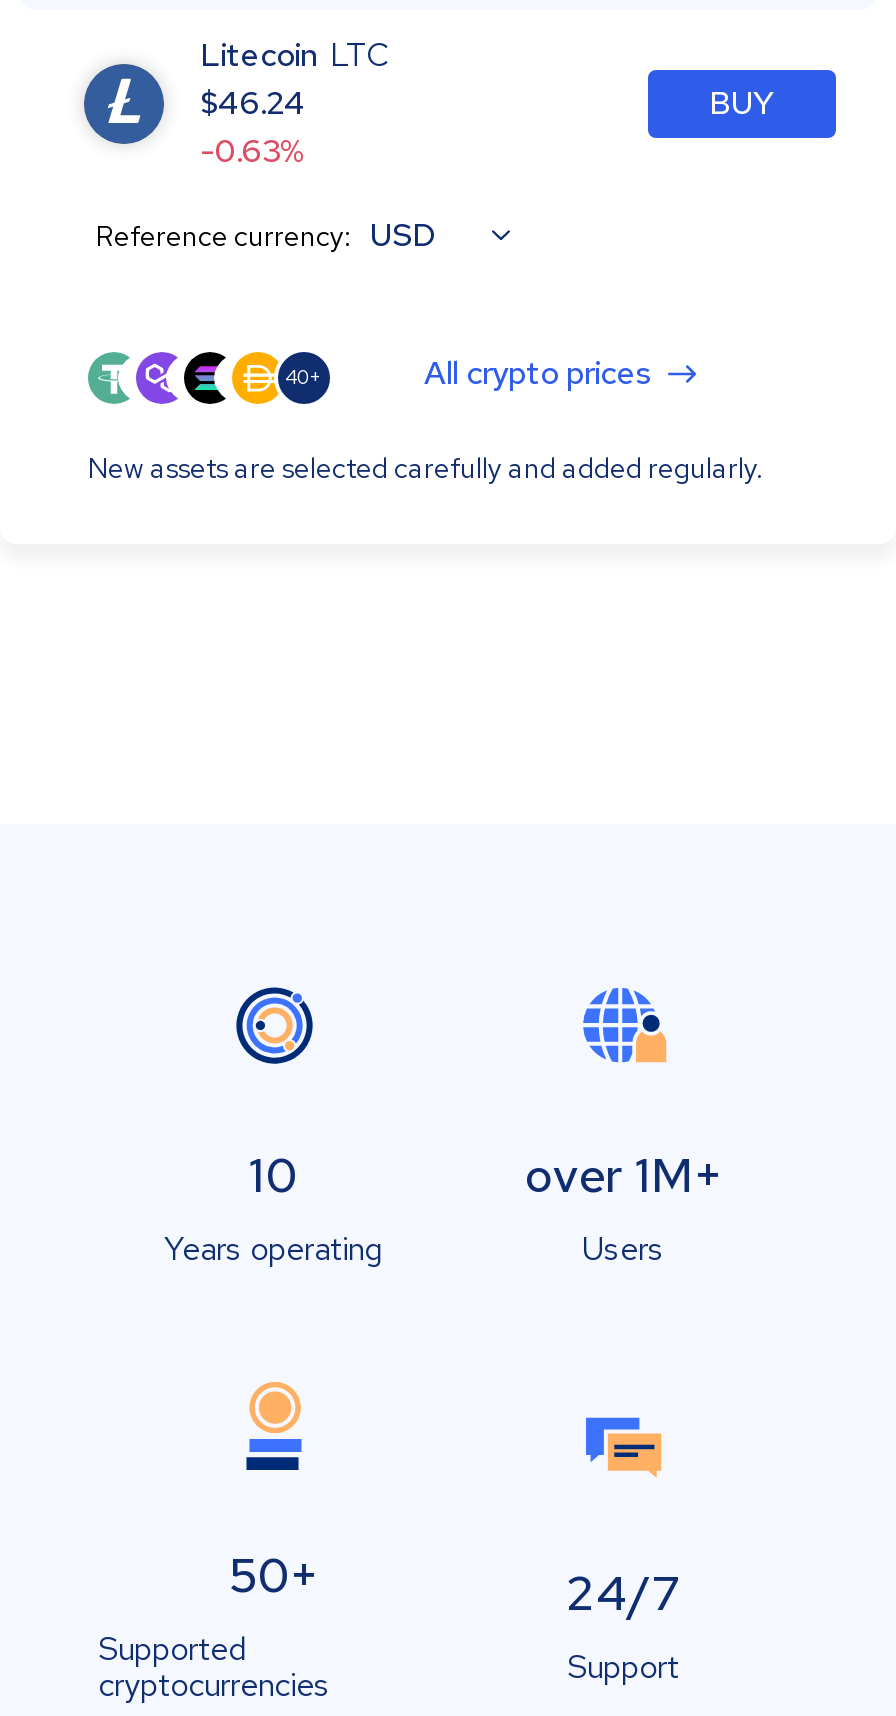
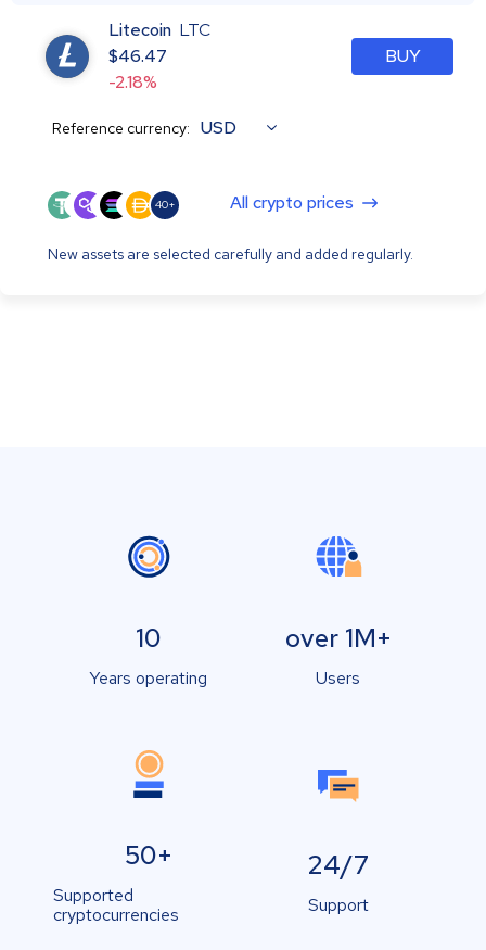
[200,82,306,124] $46.24 -> [108,44,167,67] $46.47
[200,130,306,172] -0.63% -> [108,70,157,93] -2.18%

